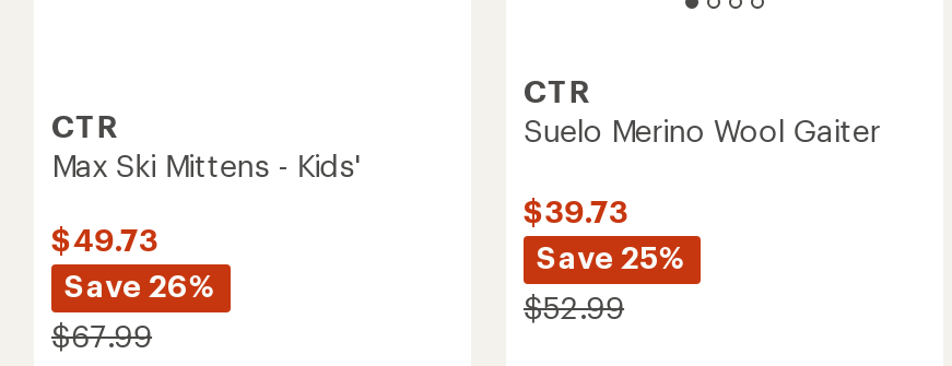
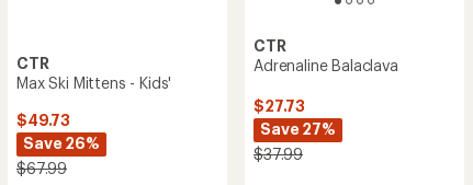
[524,111,880,149] Suelo Merino Wool Gaiter -> [254,56,398,74] Adrenaline Balaclava
[524,192,687,275] $39.73 | Save 25% -> [254,96,335,138] $27.73 | Save 27%
[524,288,624,326] $52.99 -> [254,144,303,163] $37.99

